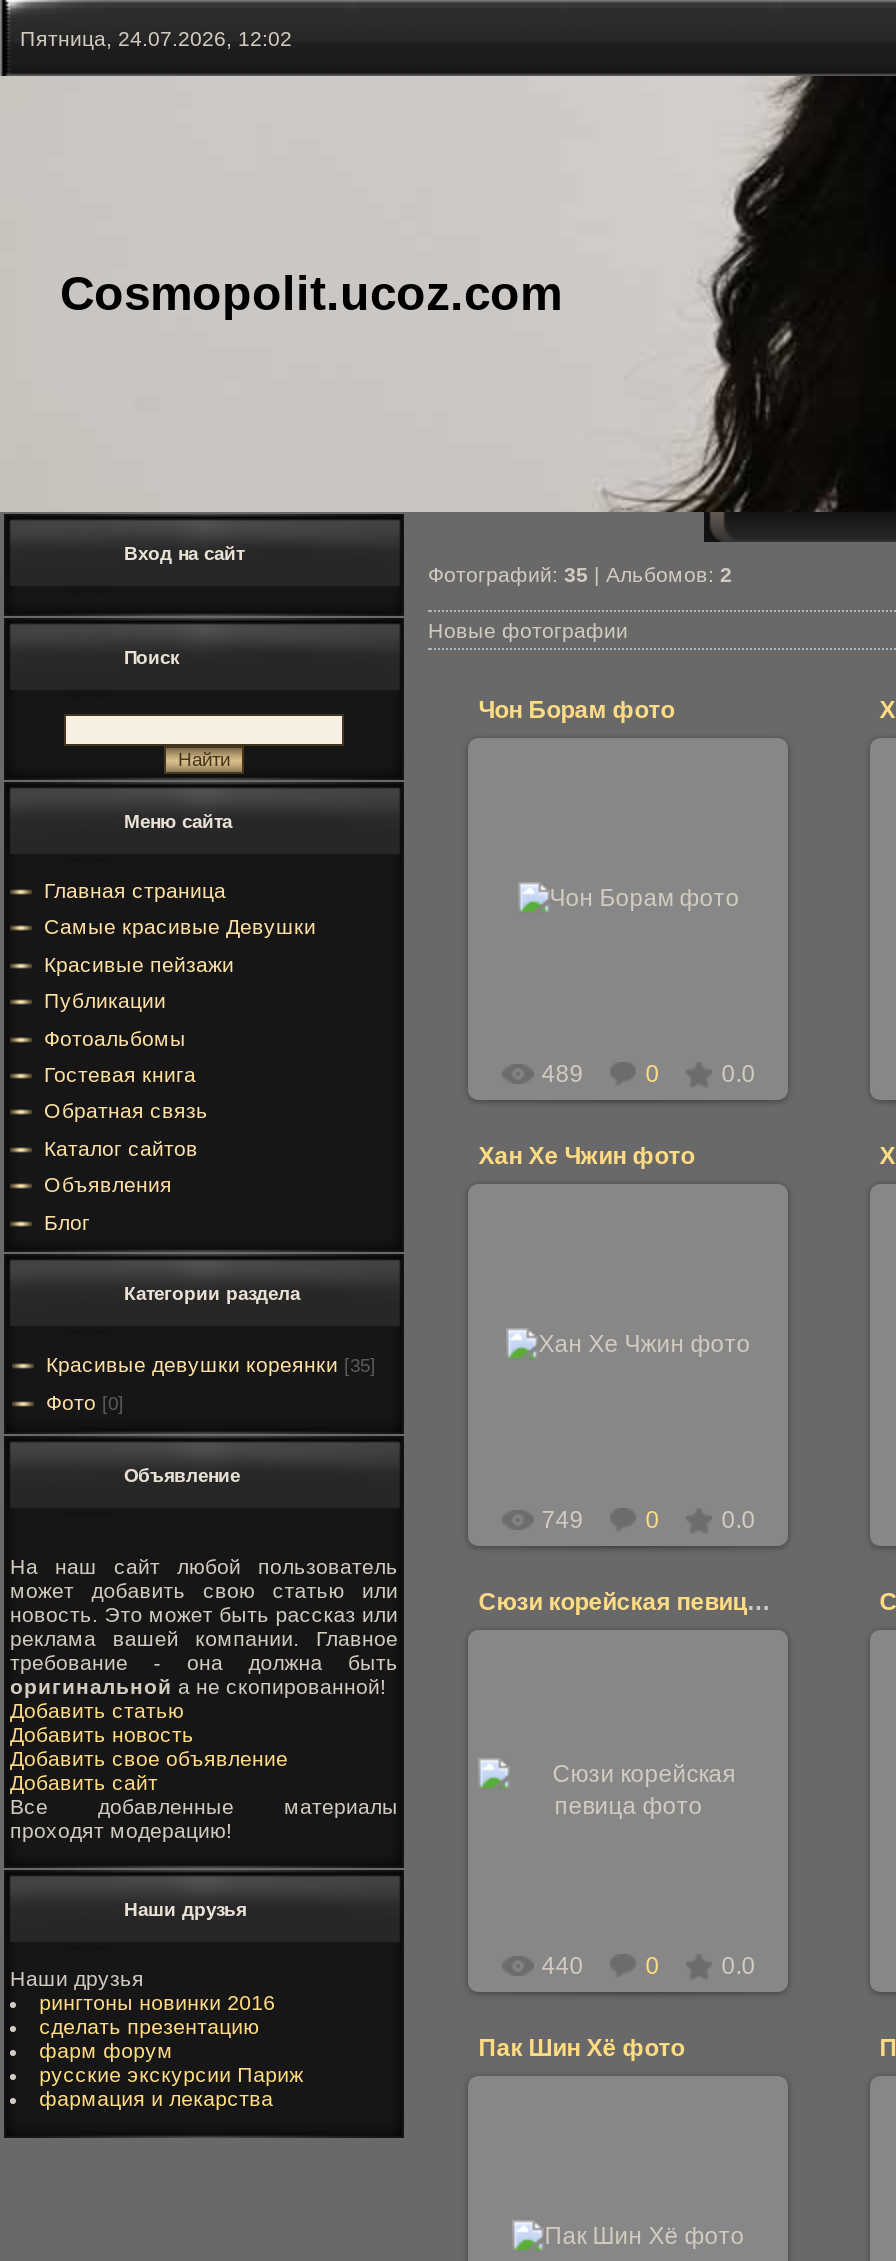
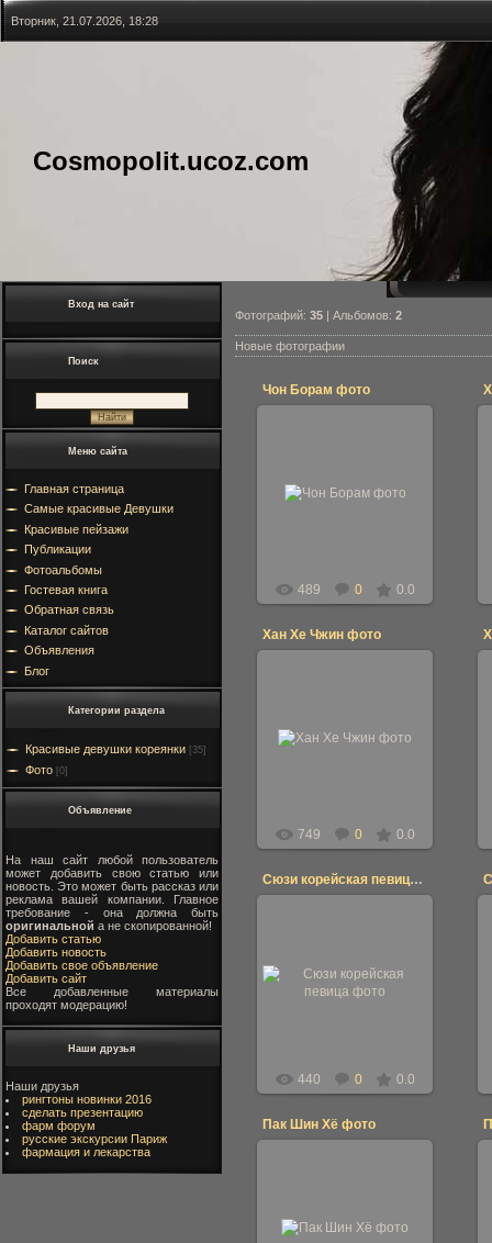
[20,26,292,50] Пятница, 24.07.2026, 12:02 -> [11,14,158,27] Вторник, 21.07.2026, 18:28

